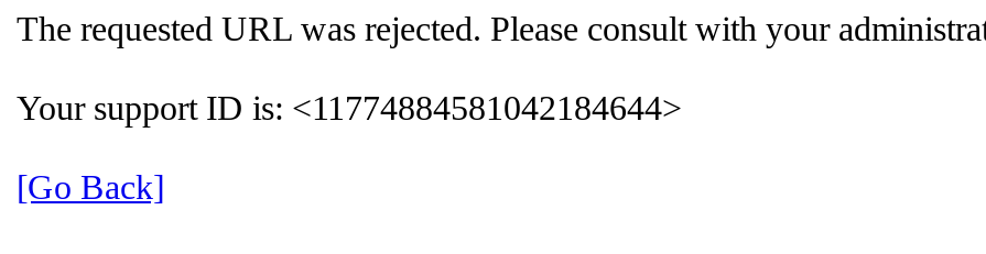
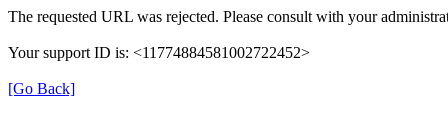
[17,89,682,126] Your support ID is: <11774884581042184644> -> [8,44,310,61] Your support ID is: <11774884581002722452>

